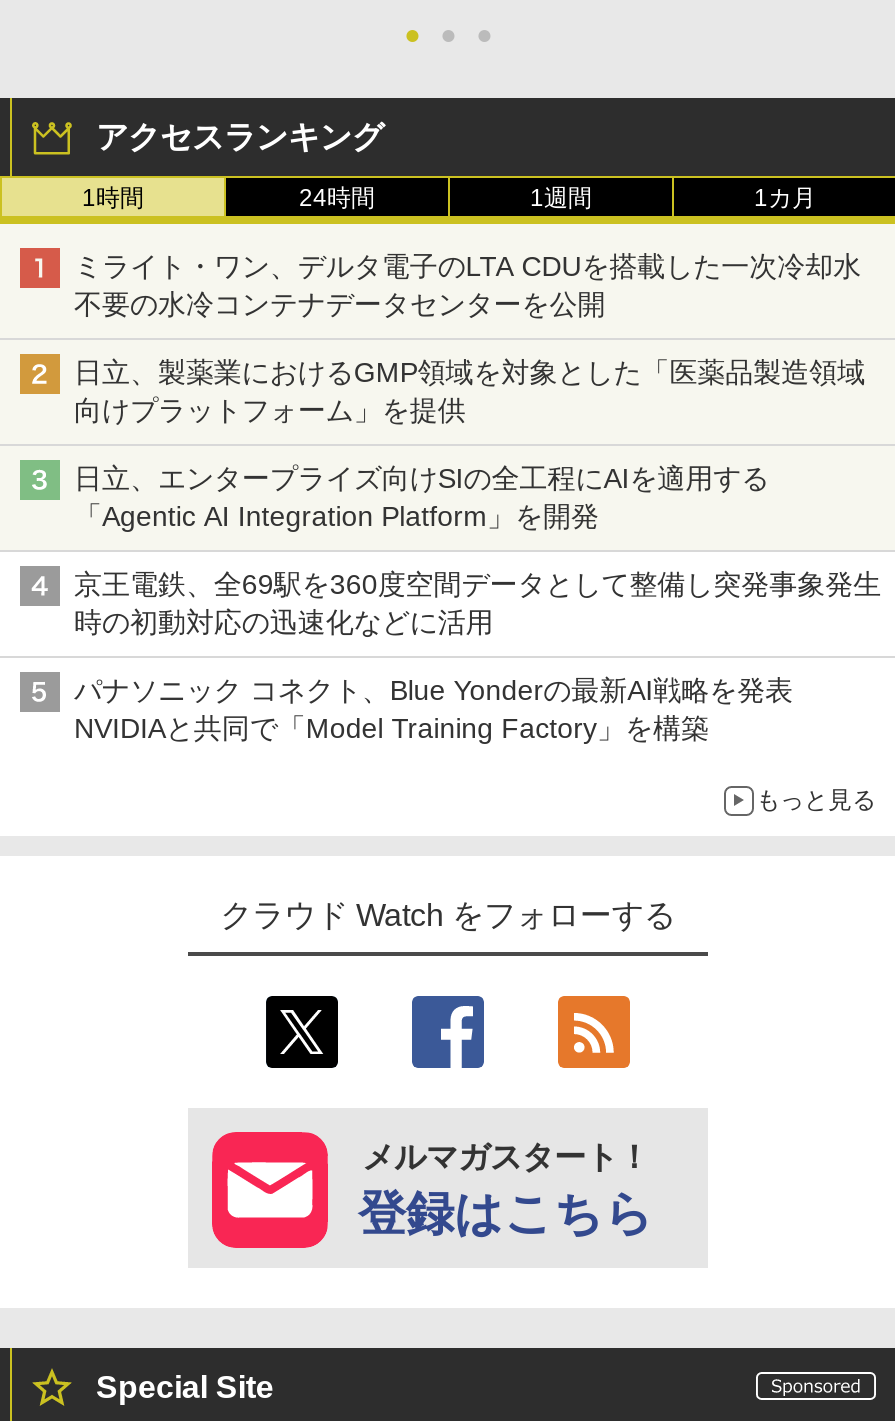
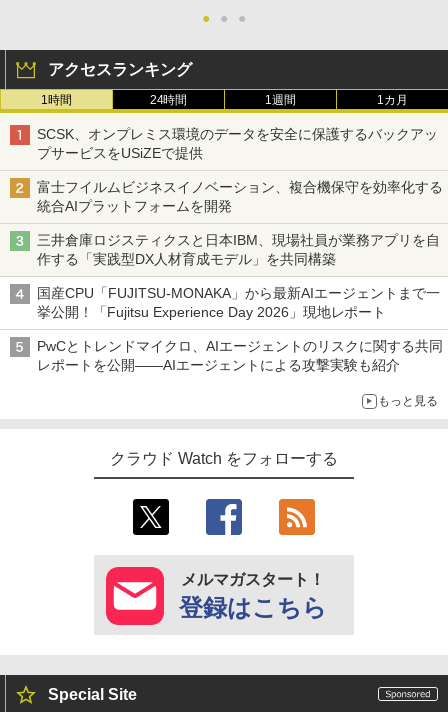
[74,250,861,320] ミライト・ワン、デルタ電子のLTA CDUを搭載した一次冷却水 | 不要の水冷コンテナデータセンターを公開 -> [37,126,438,161] SCSK、オンプレミス環境のデータを安全に保護するバックアッ | プサービスをUSiZEで提供
[74,356,865,426] 日立、製薬業におけるGMP領域を対象とした「医薬品製造領域 | 向けプラットフォーム」を提供 -> [37,179,443,214] 富士フイルムビジネスイノベーション、複合機保守を効率化する | 統合AIプラットフォームを開発
[74,462,769,532] 日立、エンタープライズ向けSIの全工程にAIを適用する | 「Agentic AI Integration Platform」を開発 -> [37,232,440,267] 三井倉庫ロジスティクスと日本IBM、現場社員が業務アプリを自 | 作する「実践型DX人材育成モデル」を共同構築
[74,568,881,638] 京王電鉄、全69駅を360度空間データとして整備し突発事象発生 | 時の初動対応の迅速化などに活用 -> [37,285,439,320] 国産CPU「FUJITSU-MONAKA」から最新AIエージェントまで一 | 挙公開！「Fujitsu Experience Day 2026」現地レポート
[74,674,821,744] パナソニック コネクト、Blue Yonderの最新AI戦略を発表 | NVIDIAと共同で「Model Training Factory」を構築 -> [37,338,443,373] PwCとトレンドマイクロ、AIエージェントのリスクに関する共同 | レポートを公開――AIエージェントによる攻撃実験も紹介

